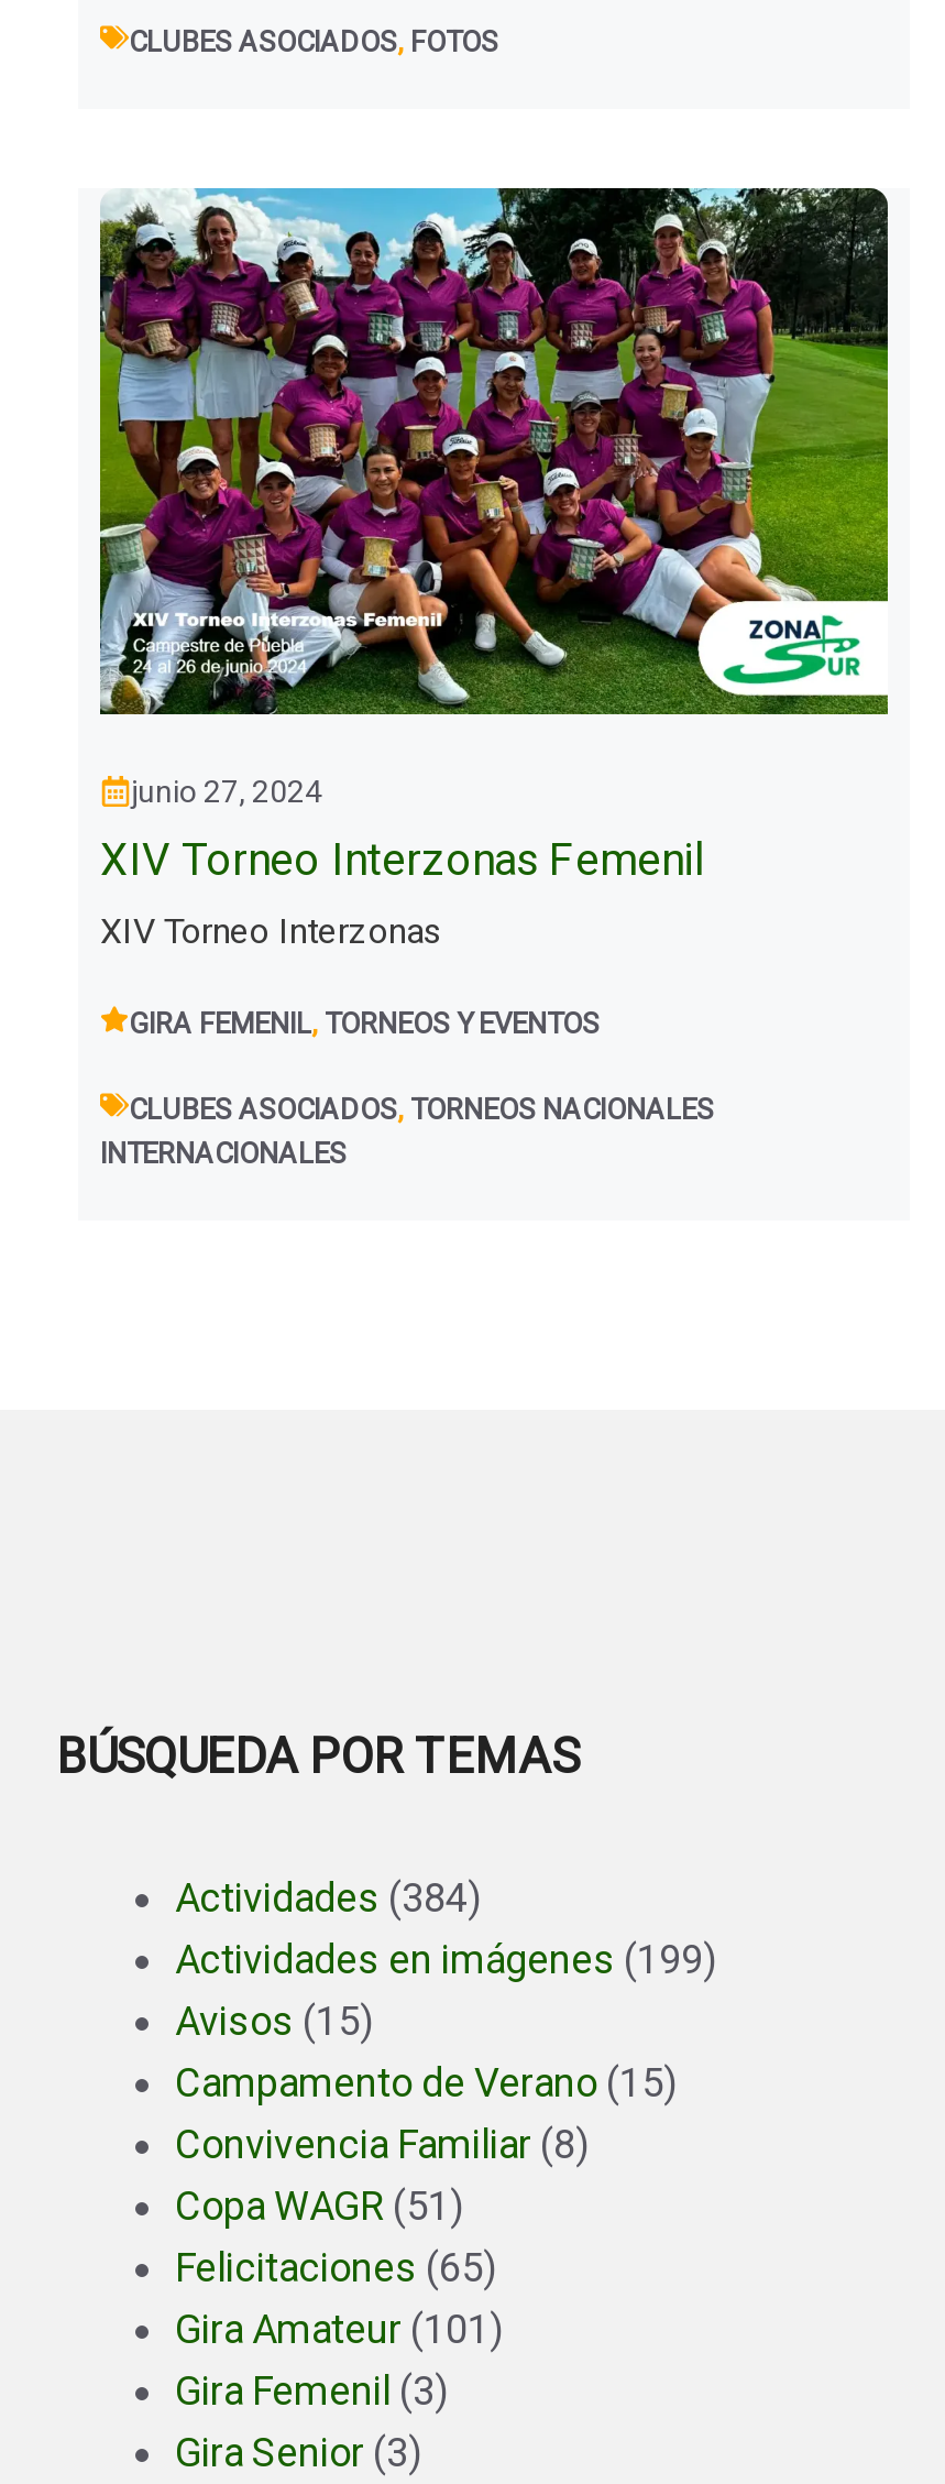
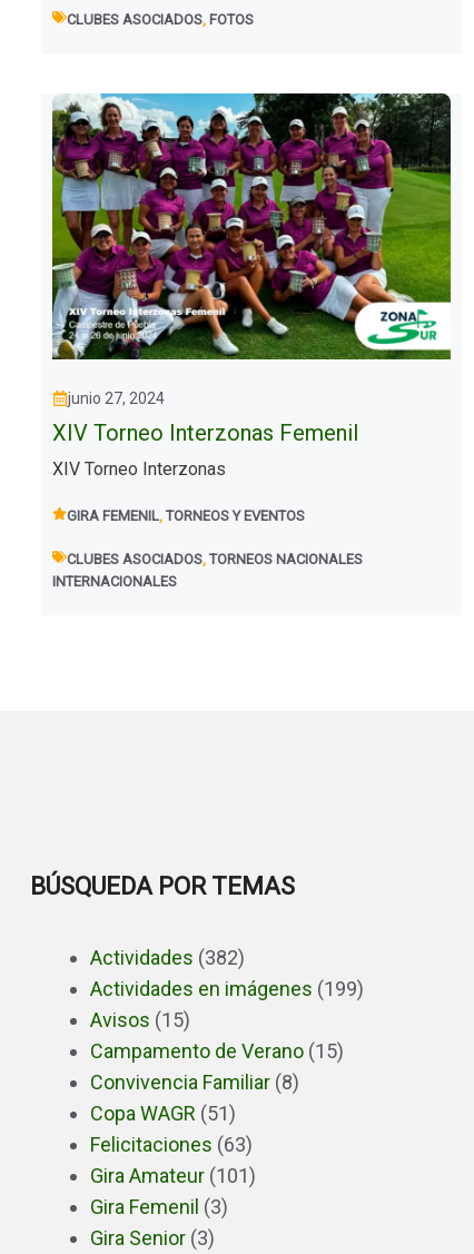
[175,1874,481,1920] Actividades (384) -> [90,945,245,969] Actividades (382)
[175,2243,496,2290] Felicitaciones (65) -> [90,1132,253,1156] Felicitaciones (63)

